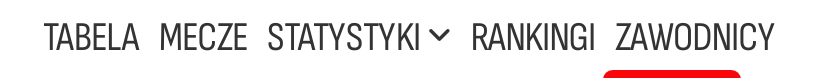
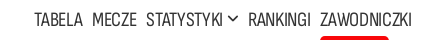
[471,14,775,62] RANKINGI ZAWODNICY -> [248,8,412,32] RANKINGI ZAWODNICZKI

